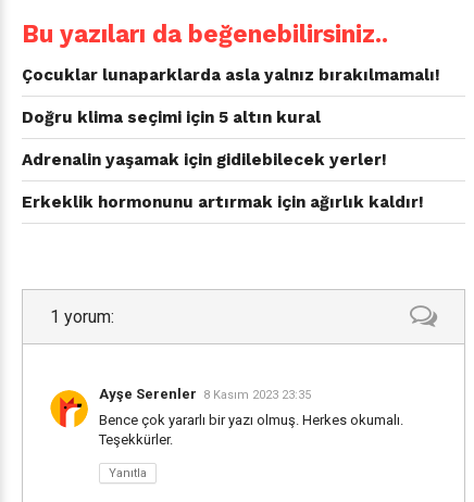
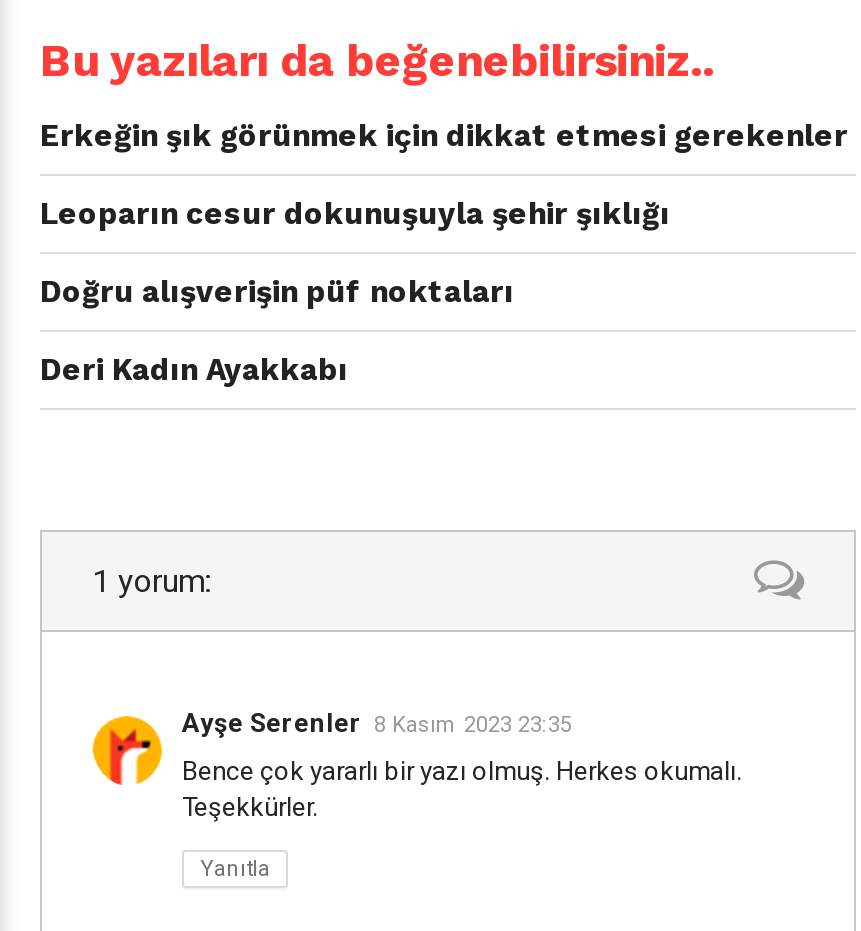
[22,65,440,85] Çocuklar lunaparklarda asla yalnız bırakılmamalı! -> [40,118,848,154] Erkeğin şık görünmek için dikkat etmesi gerekenler
[22,108,321,127] Doğru klima seçimi için 5 altın kural -> [40,196,670,232] Leoparın cesur dokunuşuyla şehir şıklığı
[22,150,387,170] Adrenalin yaşamak için gidilebilecek yerler! -> [40,274,514,310] Doğru alışverişin püf noktaları
[22,192,424,212] Erkeklik hormonunu artırmak için ağırlık kaldır! -> [40,352,348,388] Deri Kadın Ayakkabı

